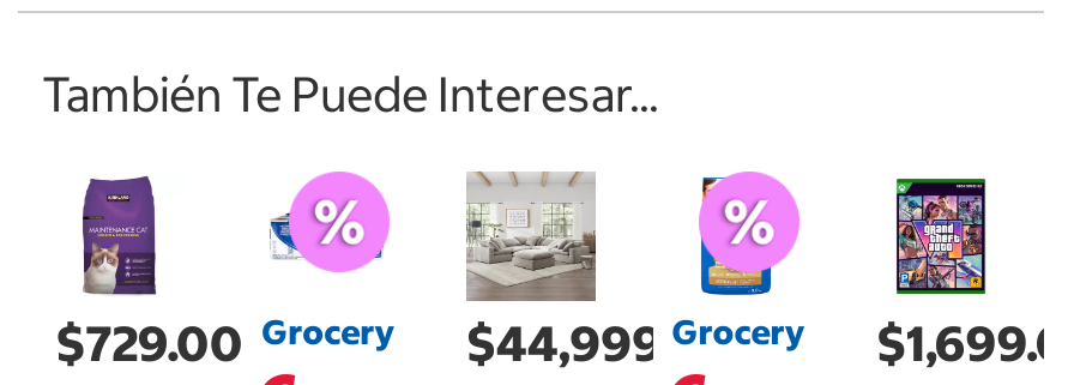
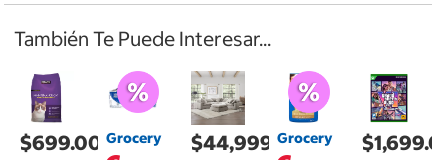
[56,313,243,373] $729.00 -> [20,130,102,155] $699.00

